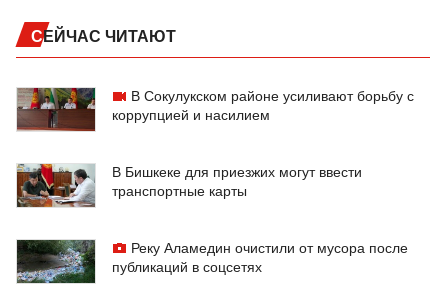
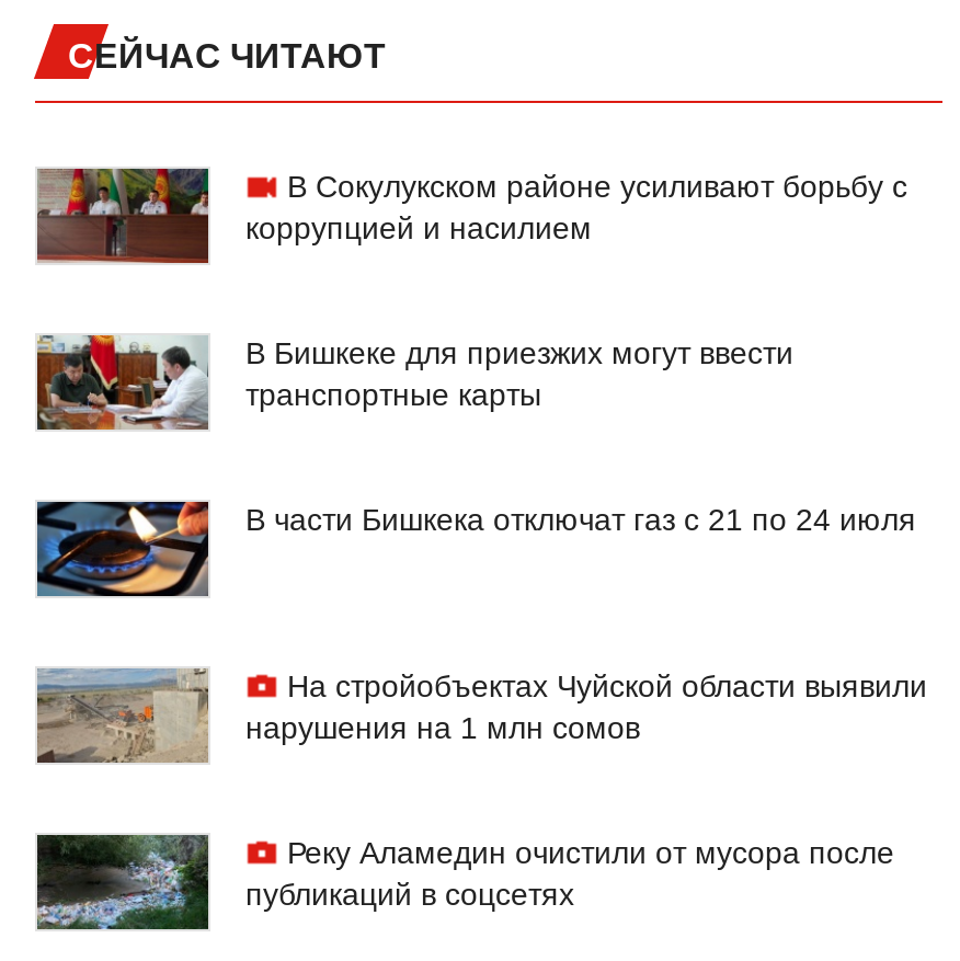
none -> [35,666,927,763] [image] | На стройобъектах Чуйской области выявили | нарушения на 1 млн сомов
none -> [37,500,916,598] [image] | В части Бишкека отключат газ с 21 по 24 июля

